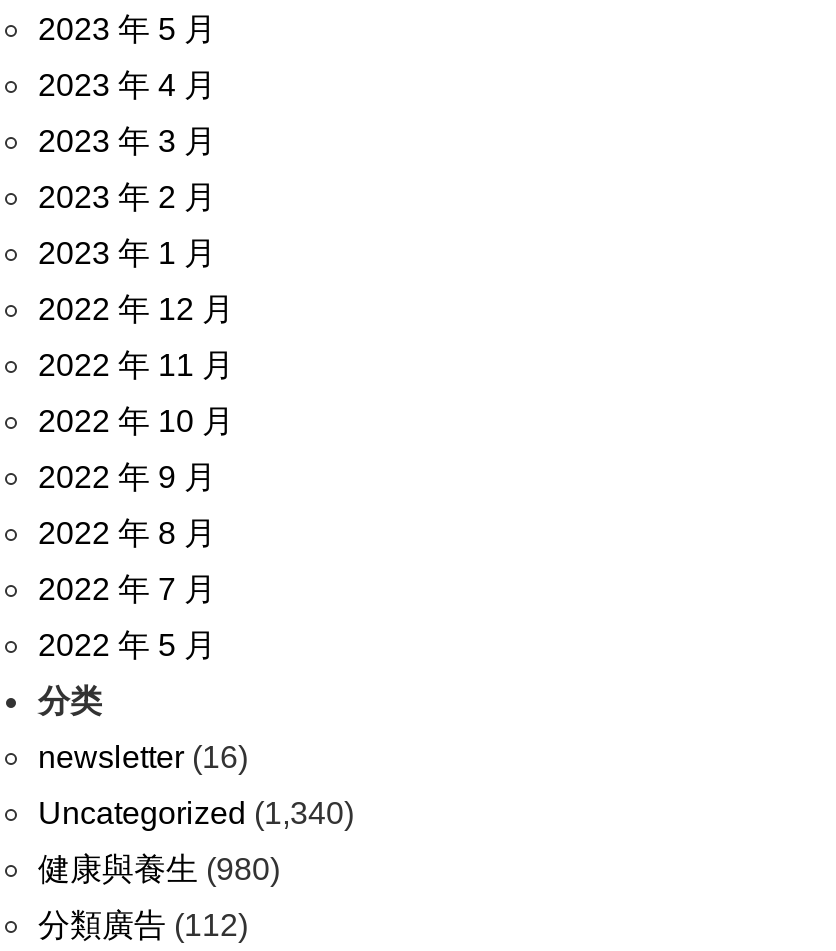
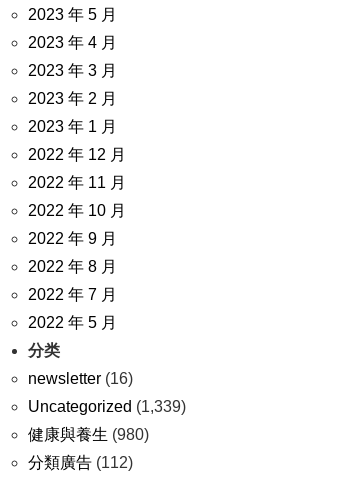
[38,796,354,830] Uncategorized (1,340) -> [28,398,186,415] Uncategorized (1,339)

